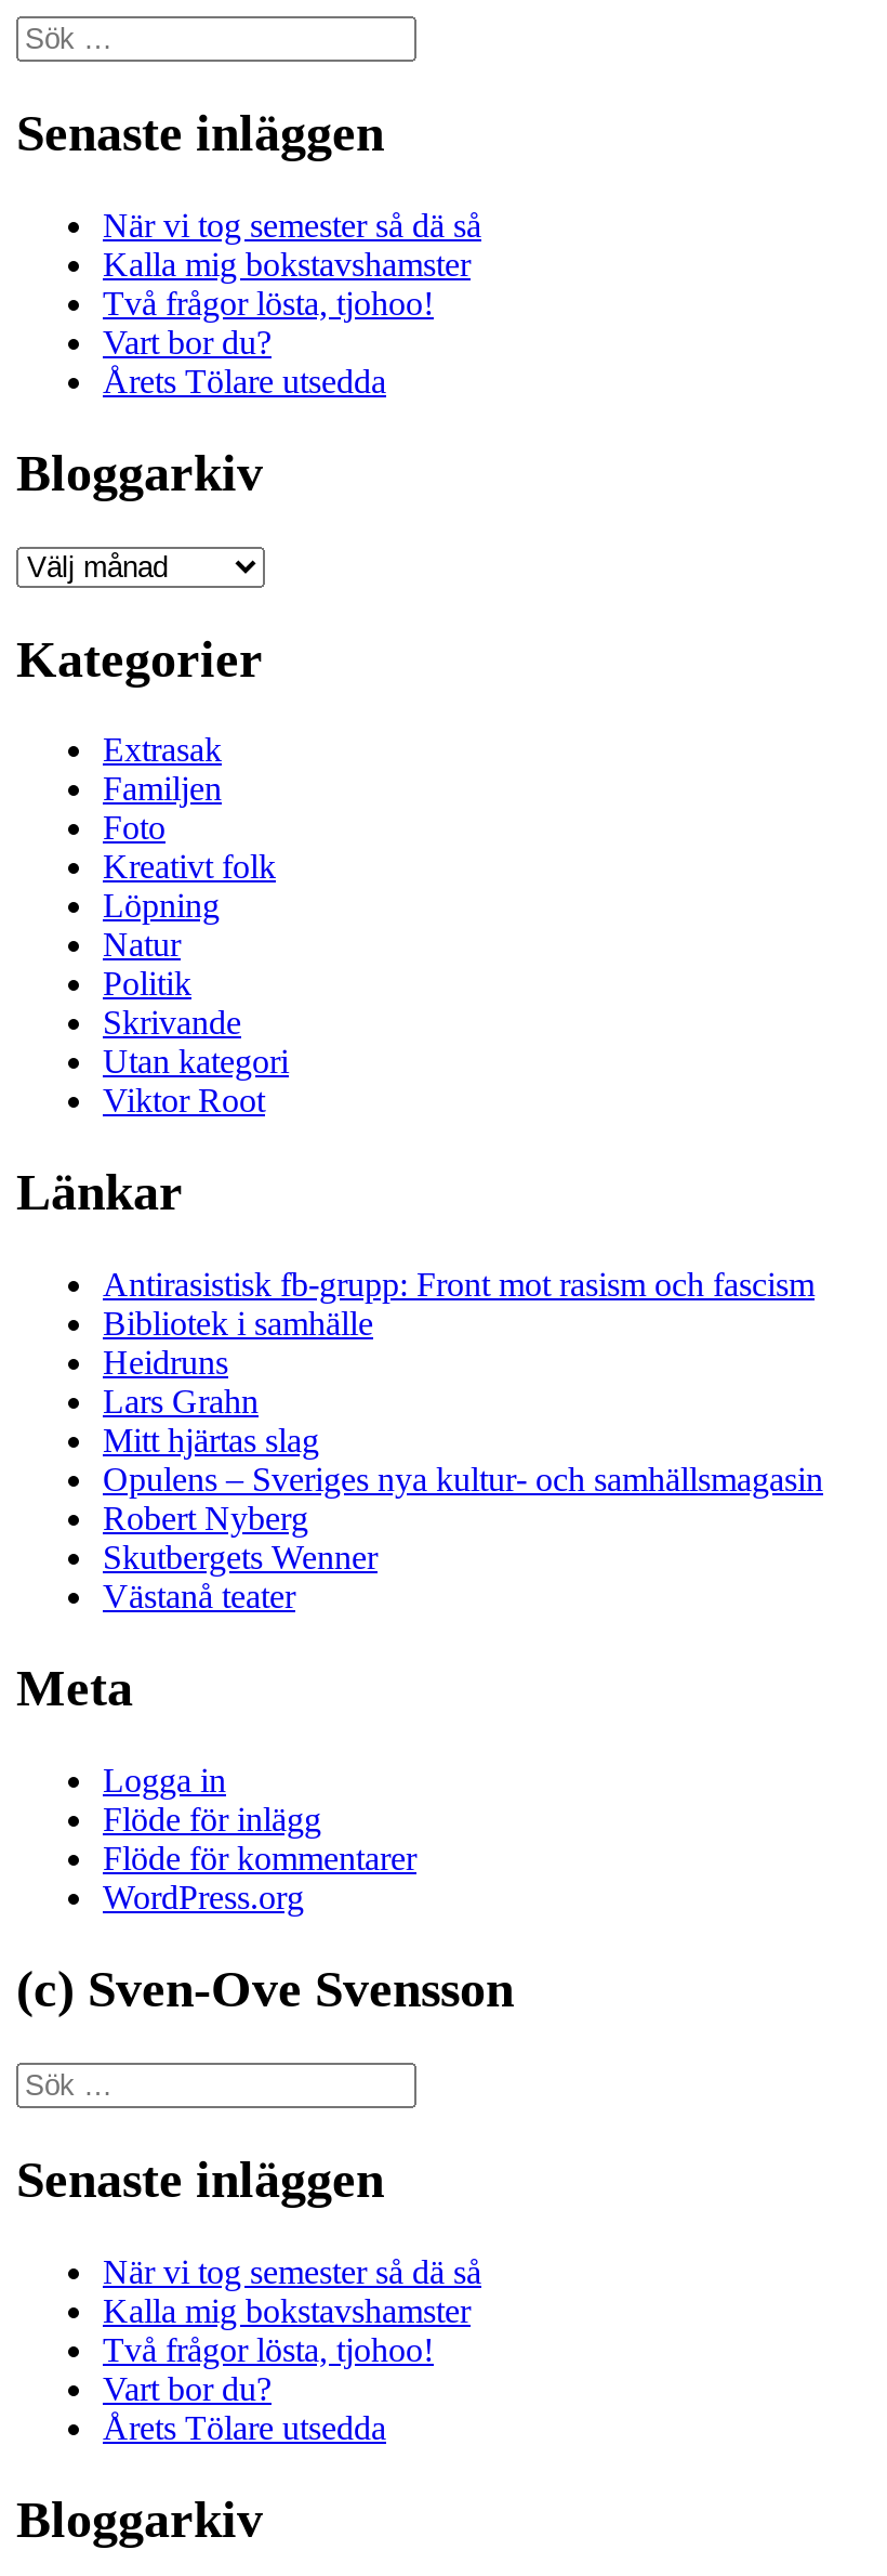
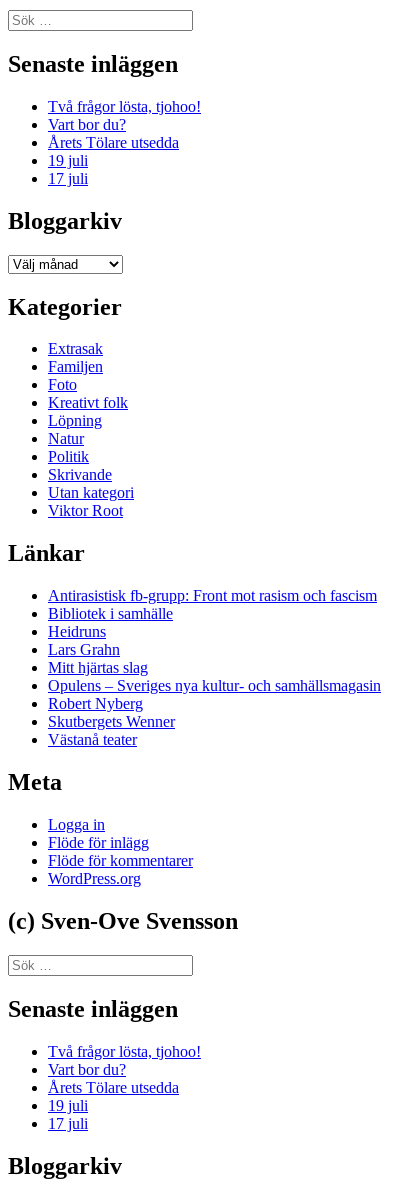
[103,206,481,282] När vi tog semester så dä så | Kalla mig bokstavshamster -> none
moved [103,284,434,399] -> [48,98,201,151]: Två frågor lösta, tjohoo! | Vart bor du? | Årets Tölare utsedda
none -> [48,152,88,187] 19 juli | 17 juli
[103,2253,481,2328] När vi tog semester så dä så | Kalla mig bokstavshamster -> none
moved [103,2331,434,2445] -> [48,1043,201,1096]: Två frågor lösta, tjohoo! | Vart bor du? | Årets Tölare utsedda
none -> [48,1097,88,1132] 19 juli | 17 juli

